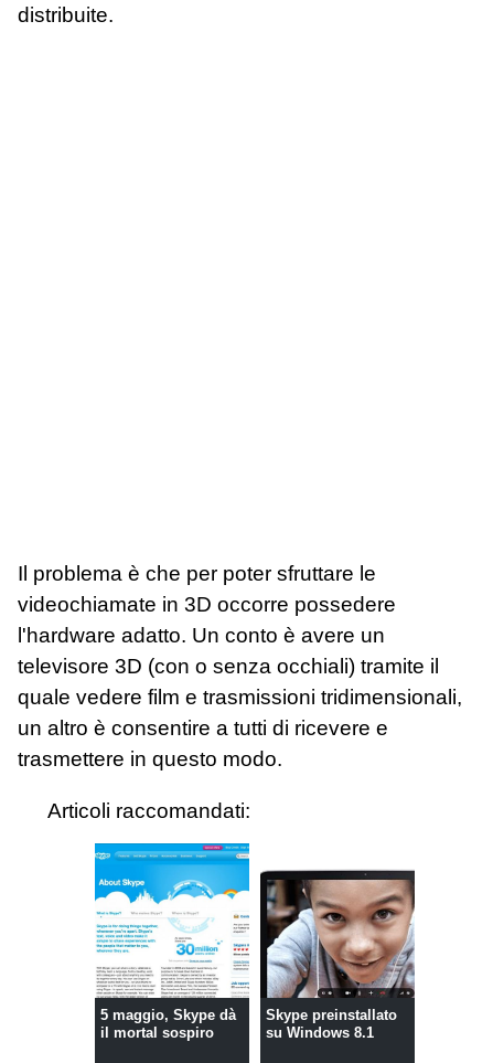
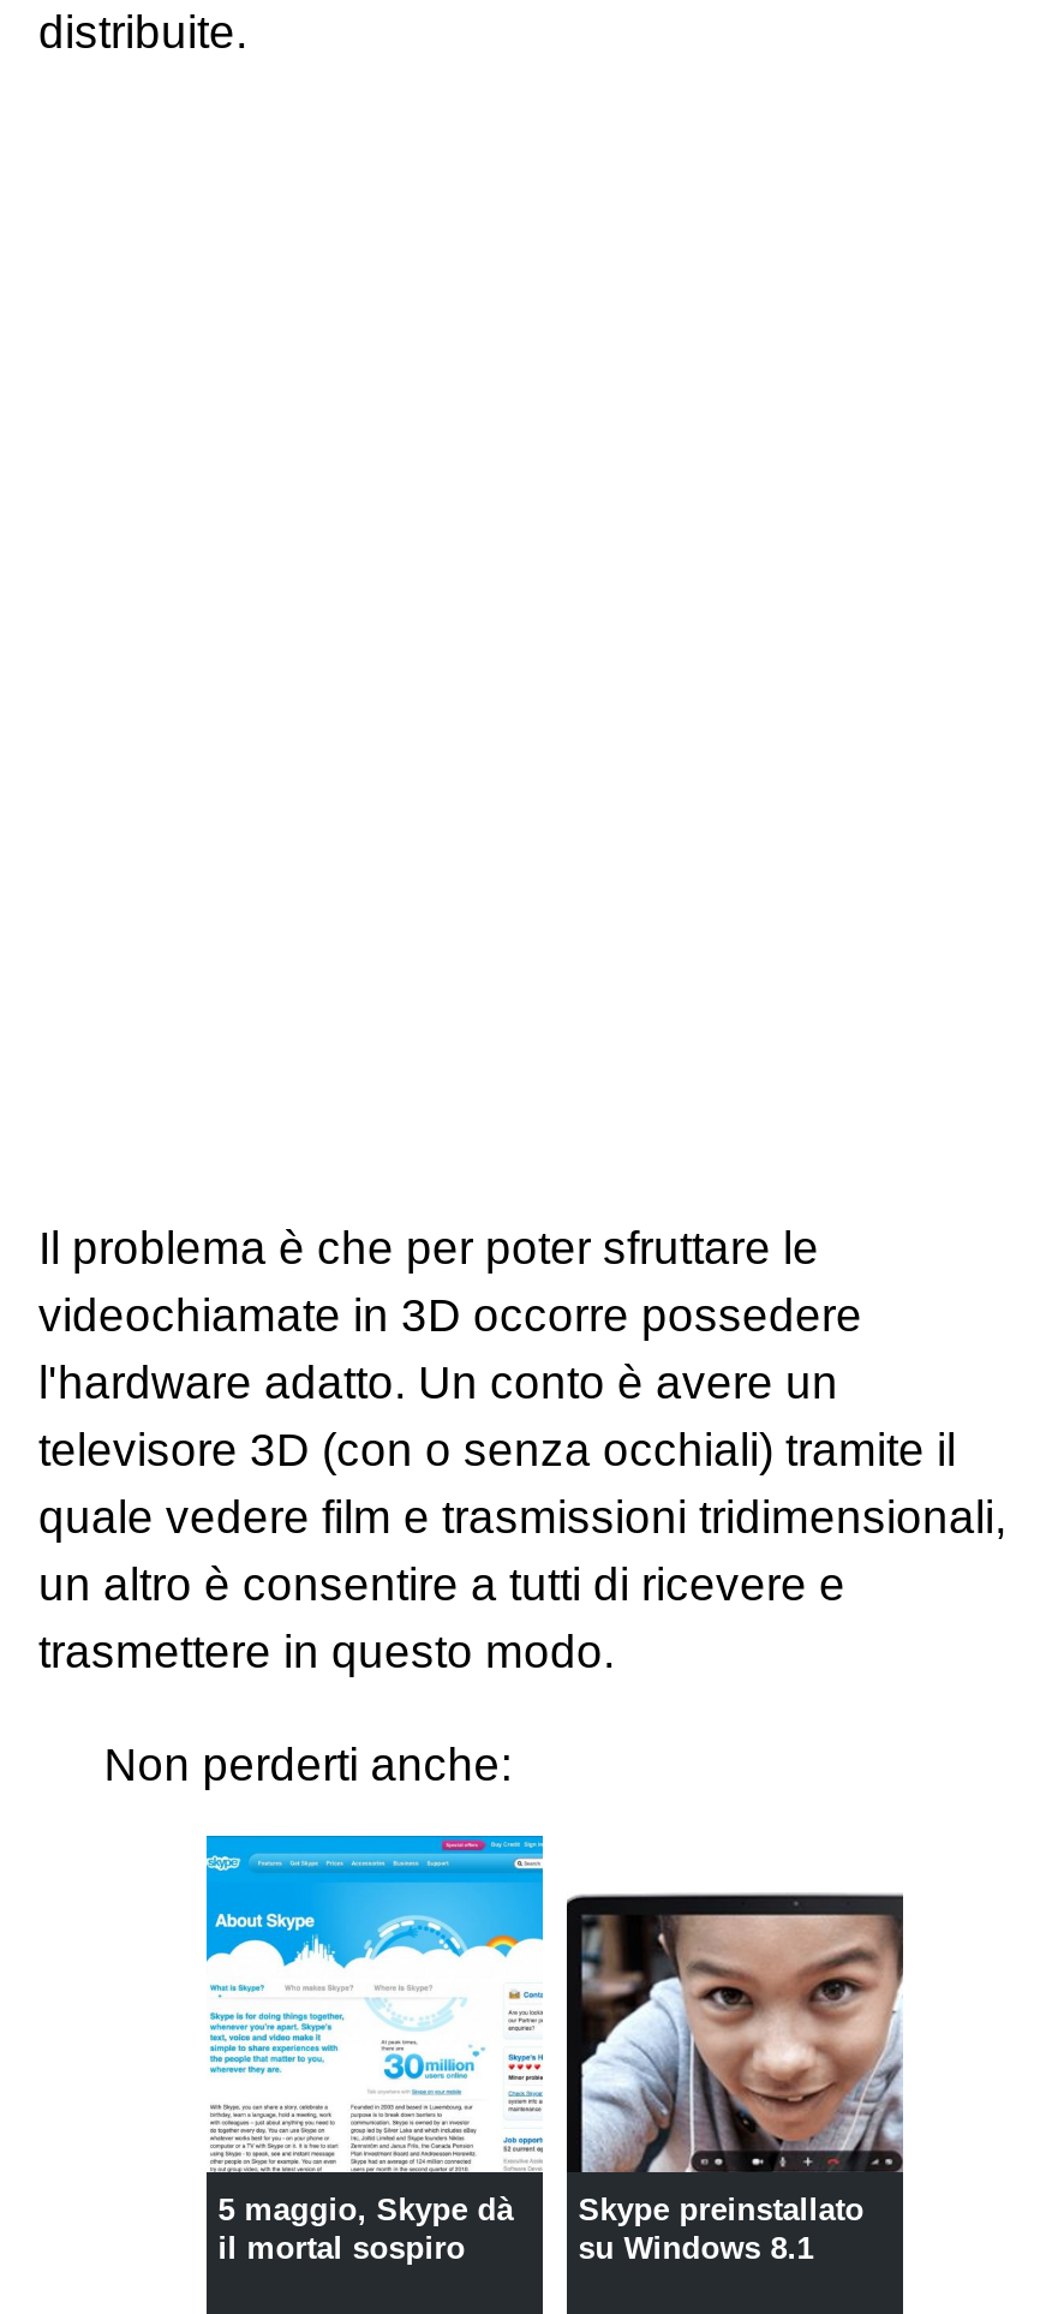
[48,799,251,822] Articoli raccomandati: -> [104,1739,512,1789] Non perderti anche:

